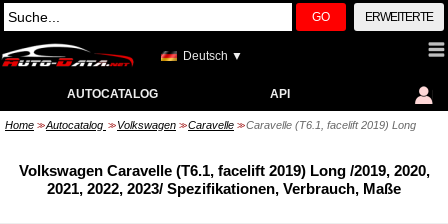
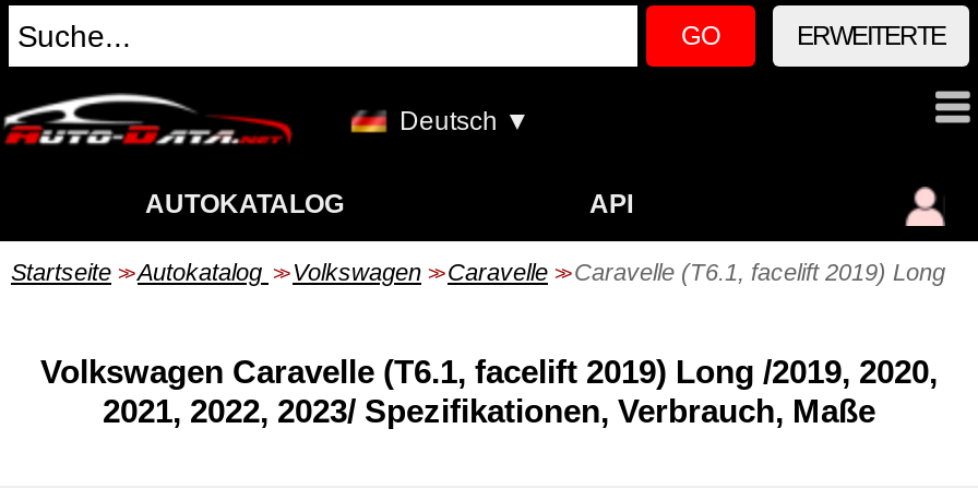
[66,87,157,101] AUTOCATALOG -> [145,189,344,219] AUTOKATALOG
[5,119,416,131] Home >> Autocatalog >> Volkswagen >> Caravelle >> Caravelle (T6.1, facelift 2019) Long -> [11,259,945,285] Startseite >> Autokatalog >> Volkswagen >> Caravelle >> Caravelle (T6.1, facelift 2019) Long

